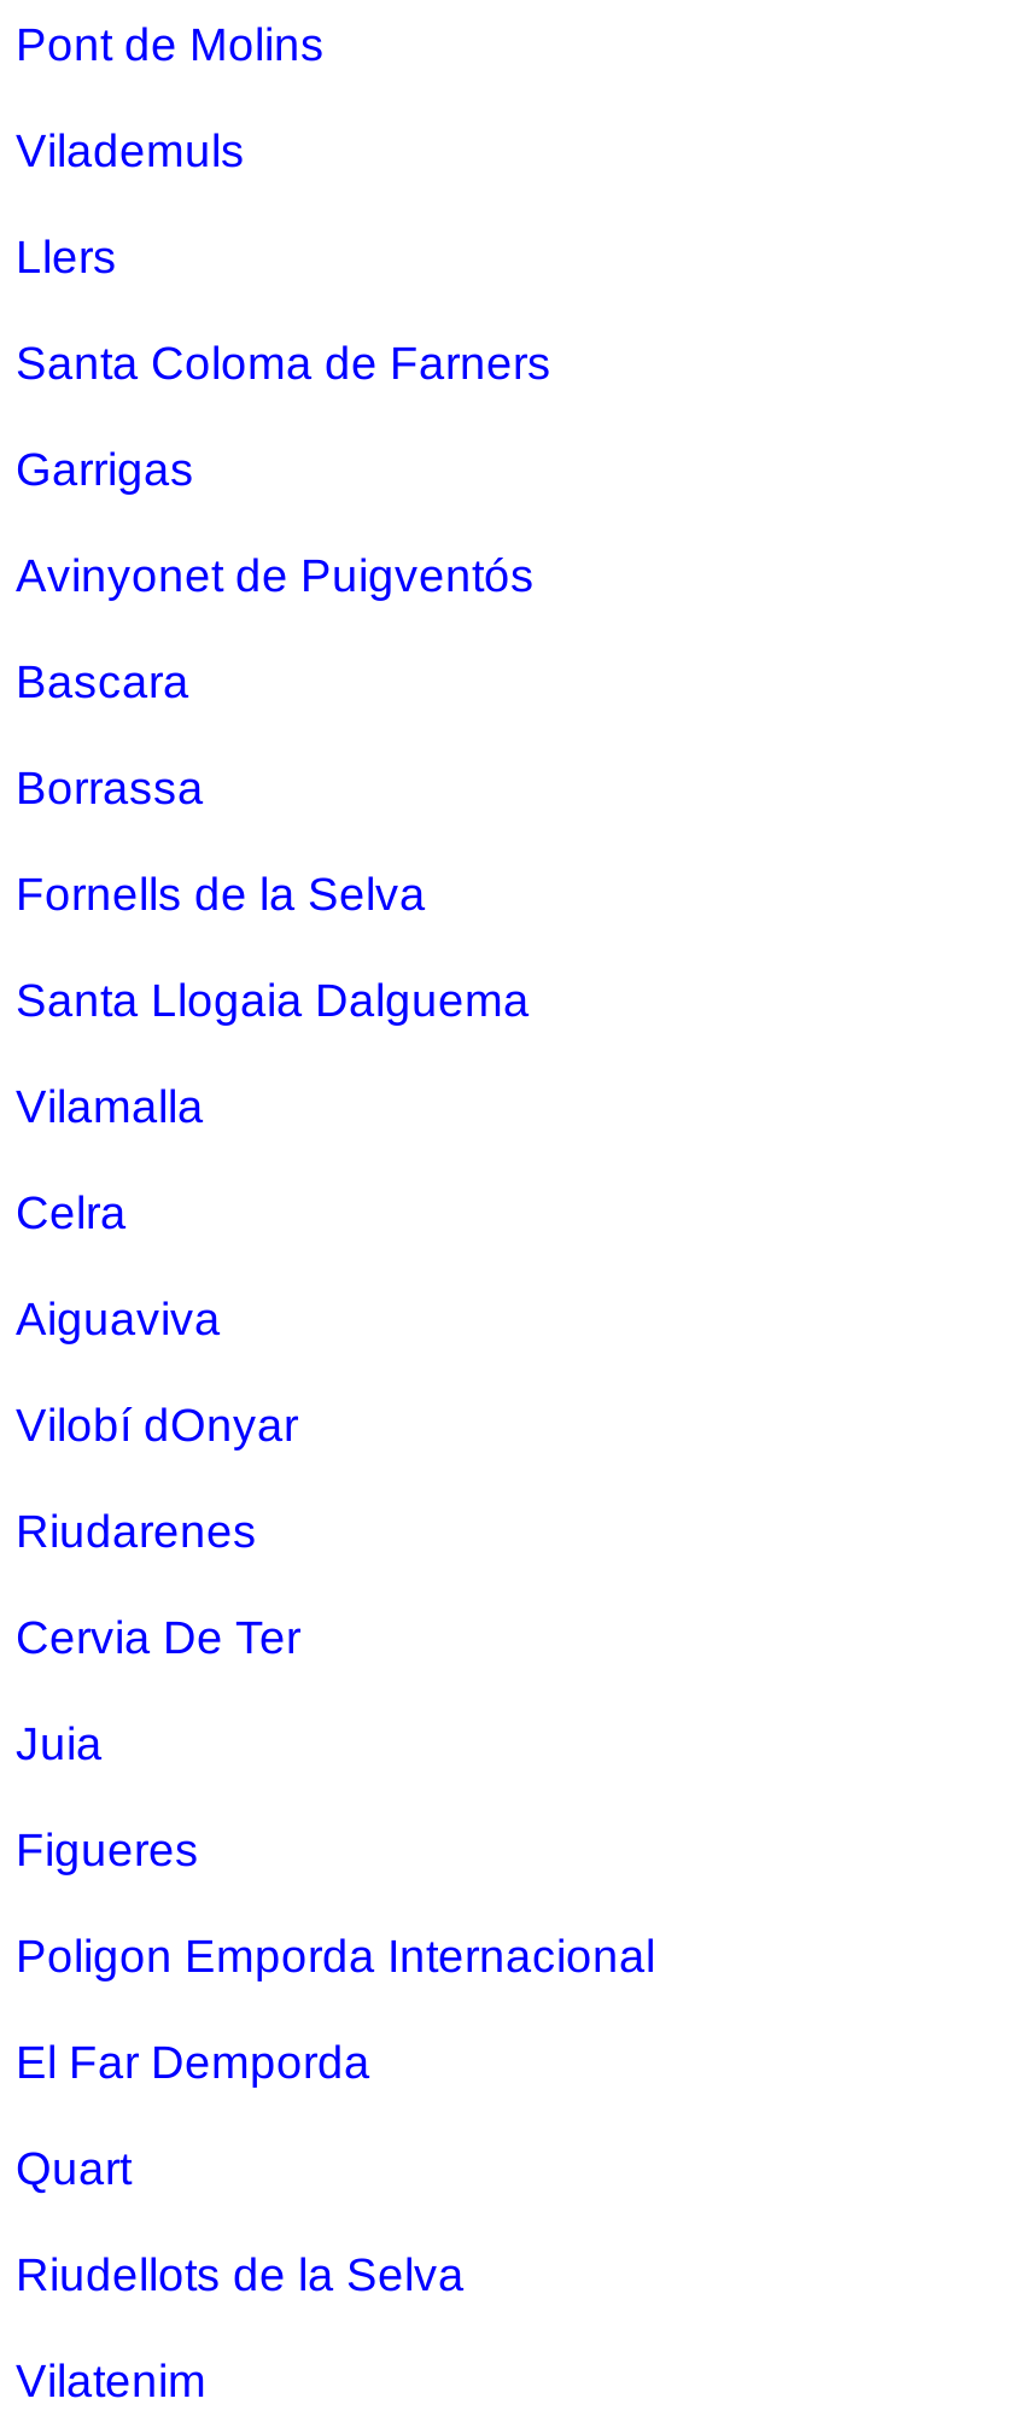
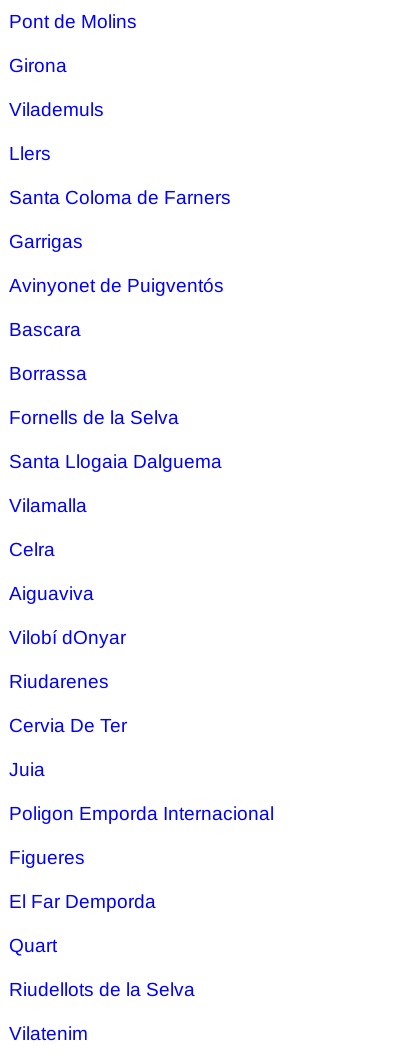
none -> [9,55,67,76] Girona
moved [16,1825,199,1875] -> [9,847,85,868]: Figueres

